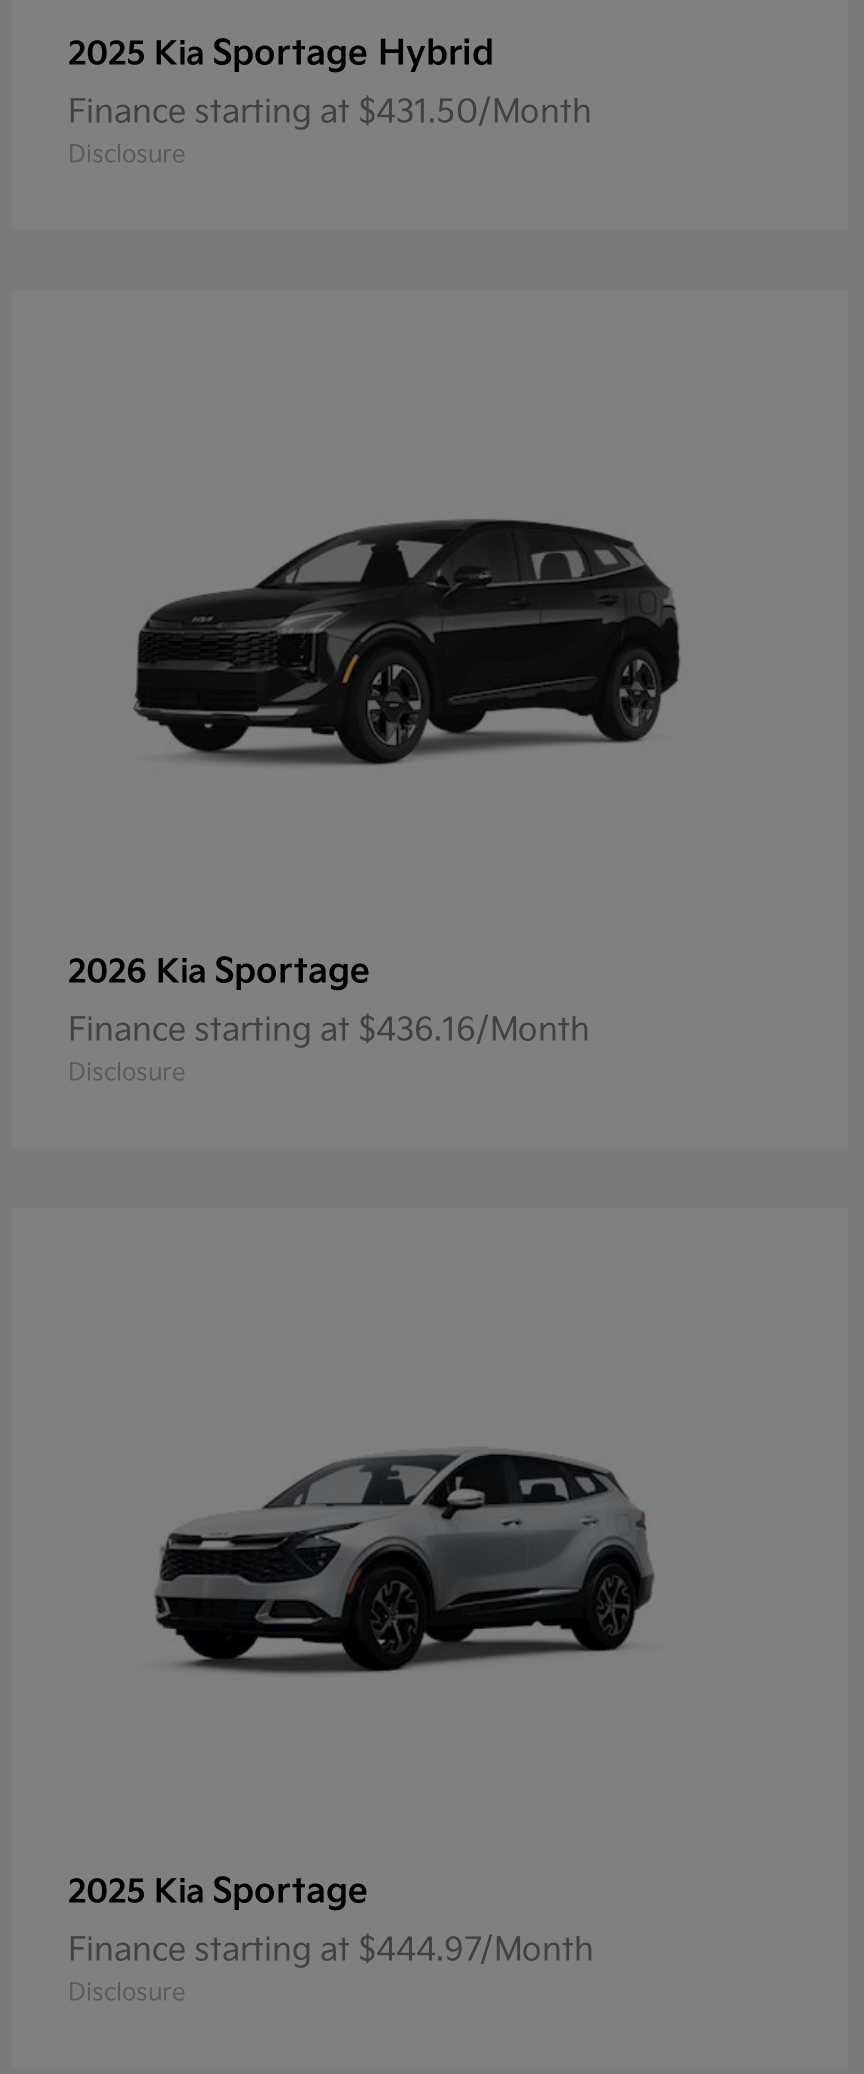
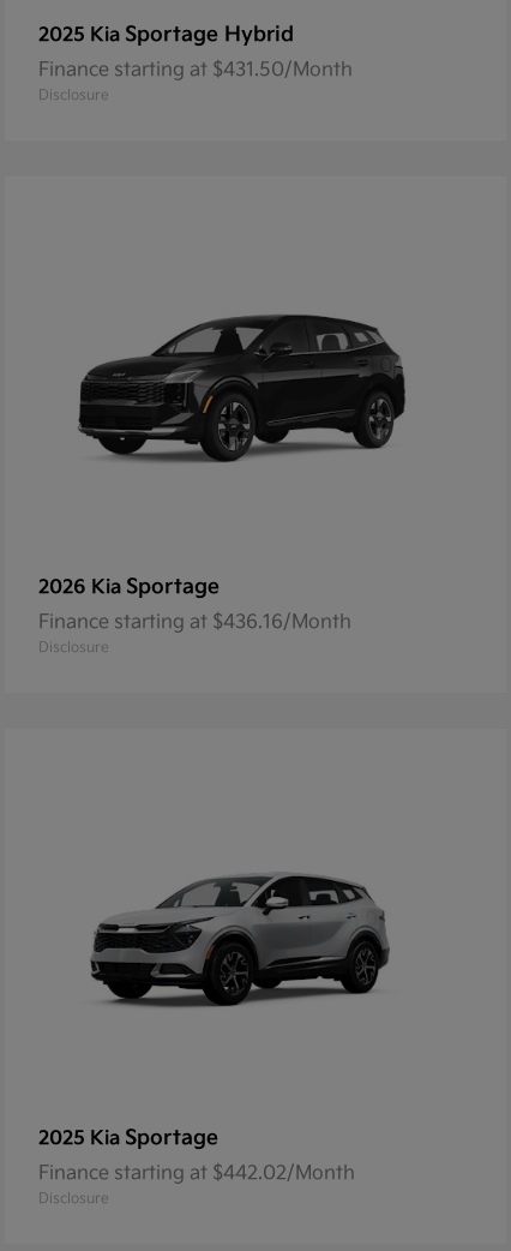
[68,1931,594,1969] Finance starting at $444.97/Month -> [38,1162,355,1185] Finance starting at $442.02/Month

